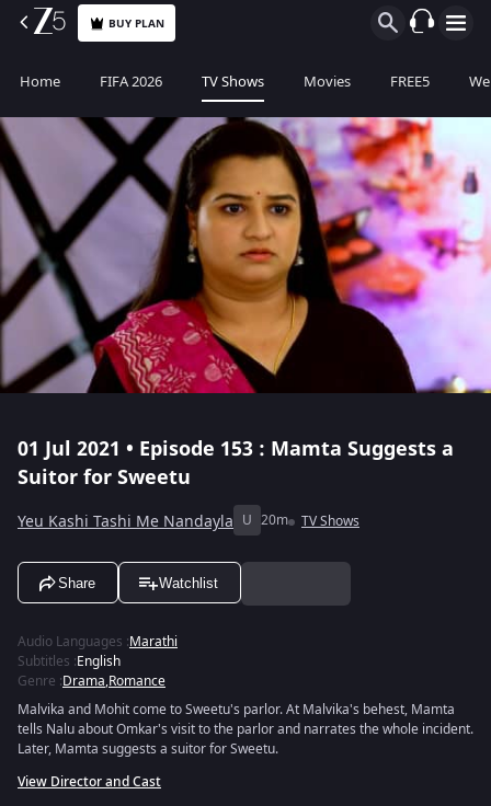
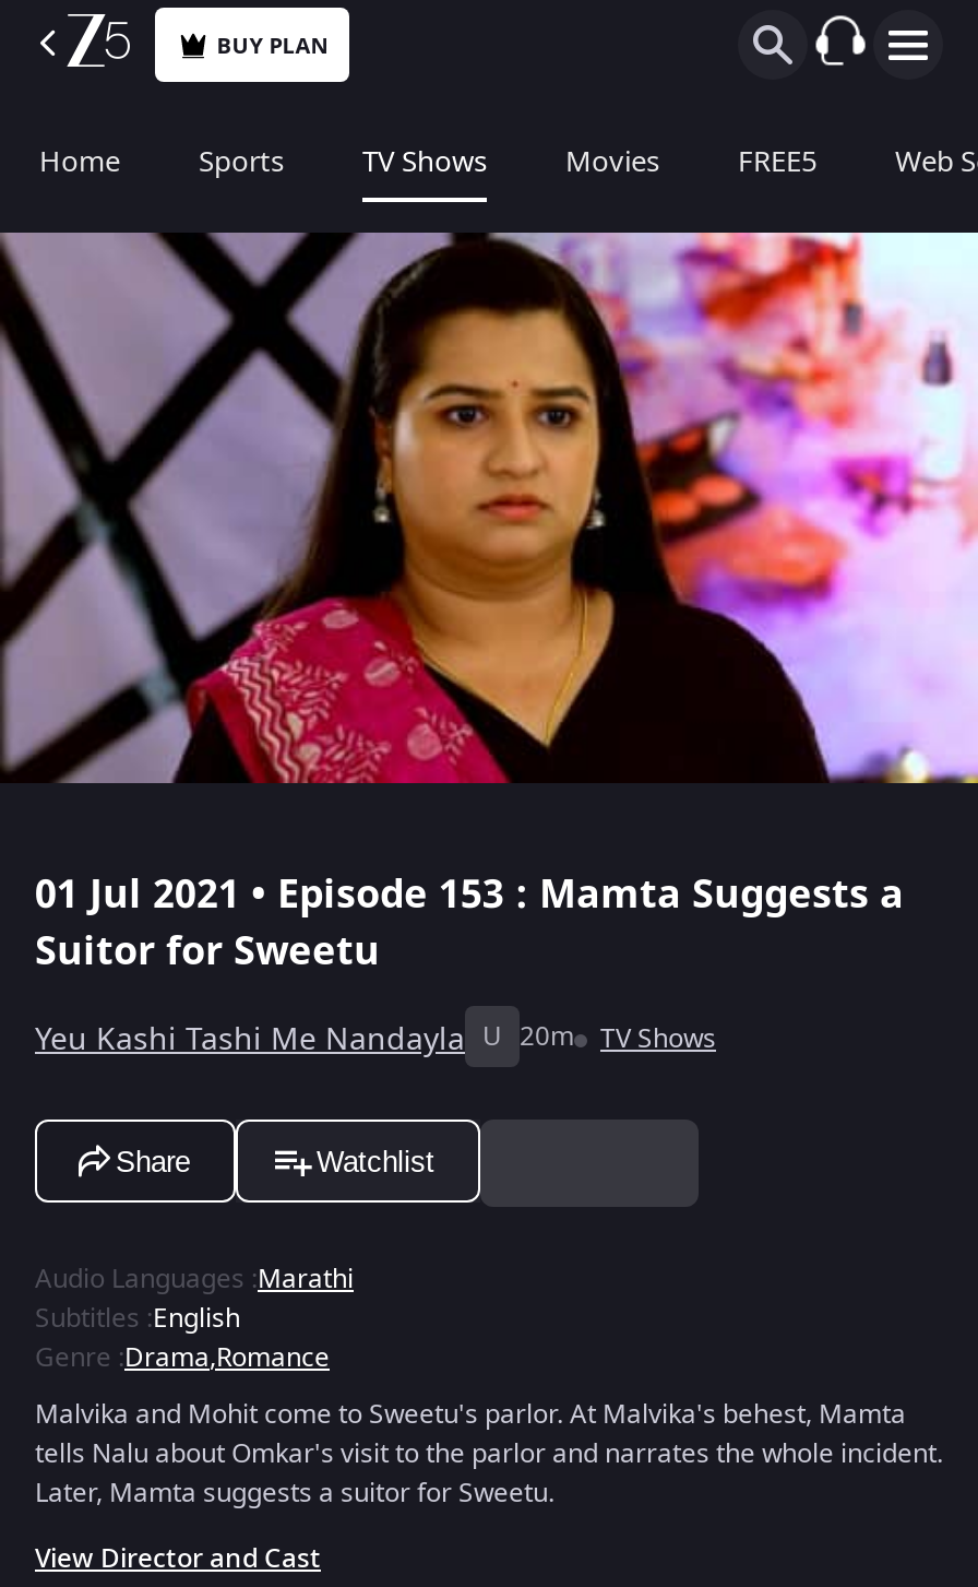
[100,71,162,92] FIFA 2026 -> [199,141,284,182] Sports

